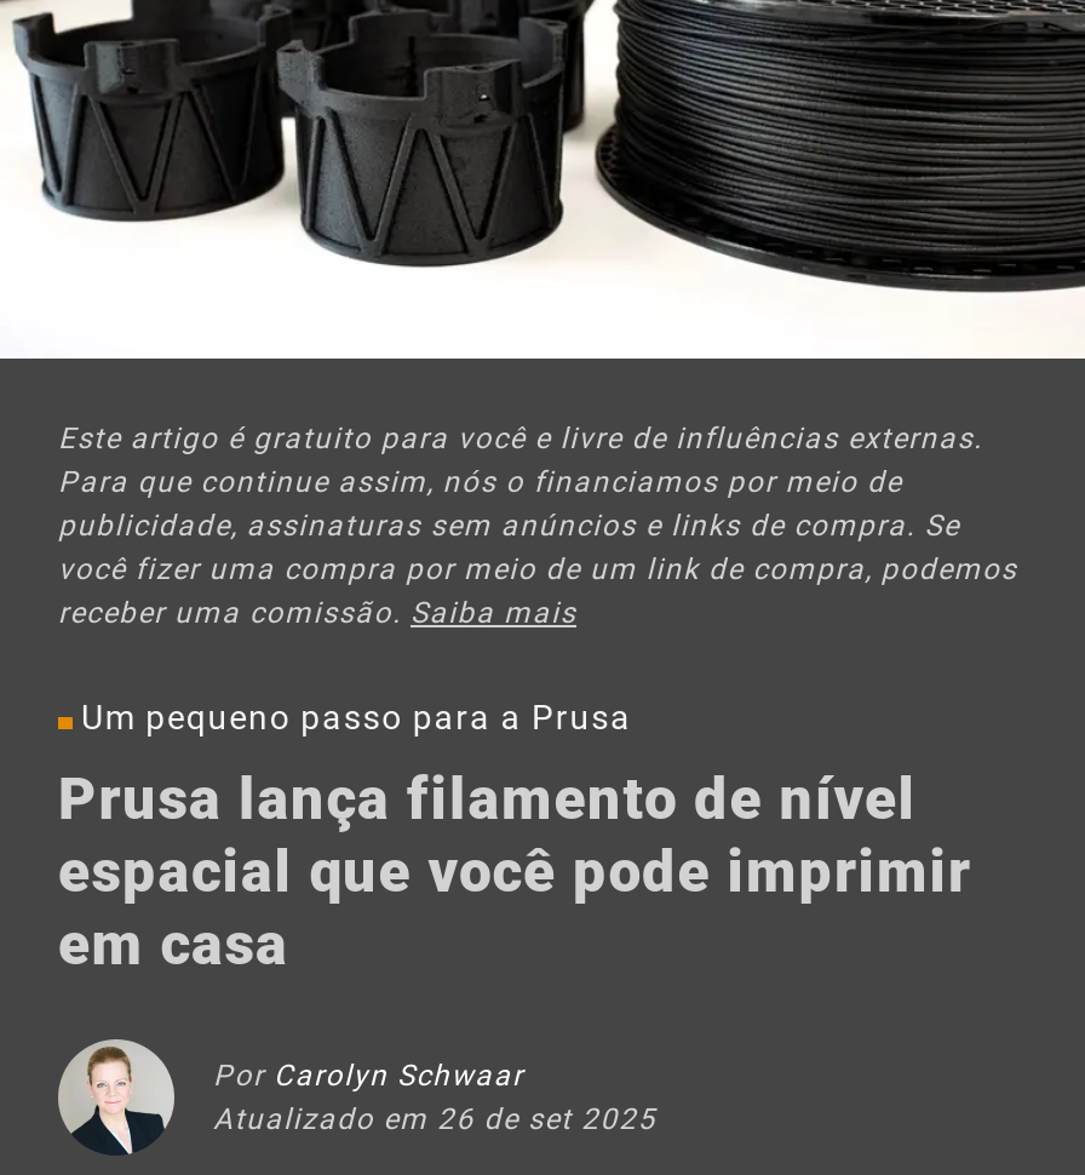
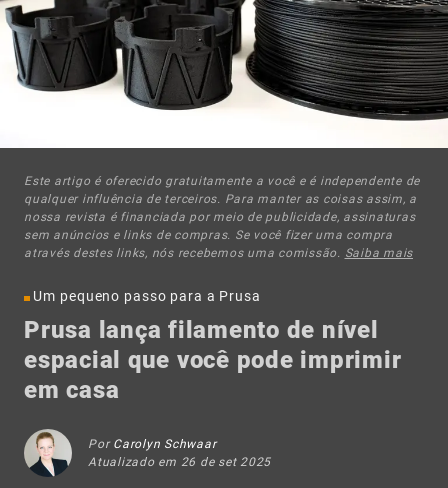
[58,423,1017,631] Este artigo é gratuito para você e livre de influências externas. | Para que continue assim, nós o financiamos por meio de | publicidade, assinaturas sem anúncios e links de compra. Se | você fizer uma compra por meio de um link de compra, podemos | receber uma comissão. Saiba mais -> [24,174,420,260] Este artigo é oferecido gratuitamente a você e é independente de | qualquer influência de terceiros. Para manter as coisas assim, a | nossa revista é financiada por meio de publicidade, assinaturas | sem anúncios e links de compras. Se você fizer uma compra | através destes links, nós recebemos uma comissão. Saiba mais

